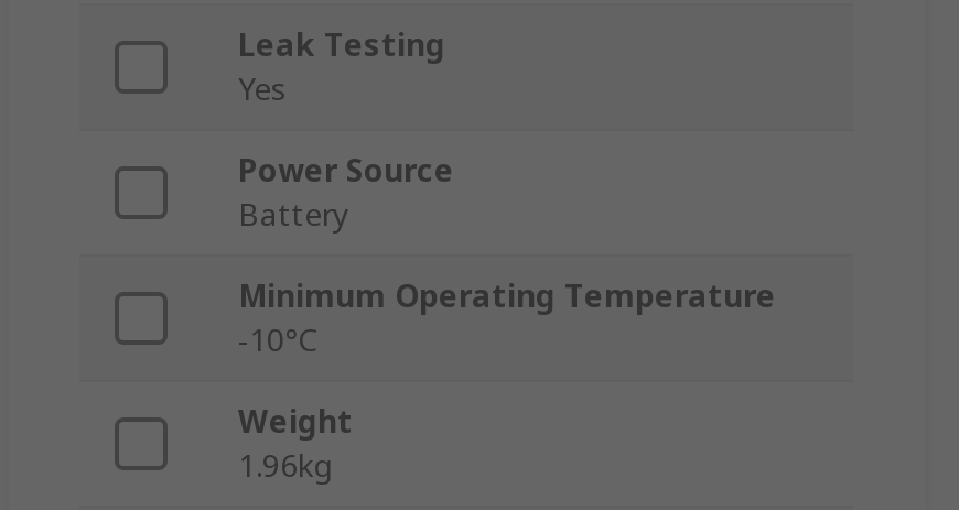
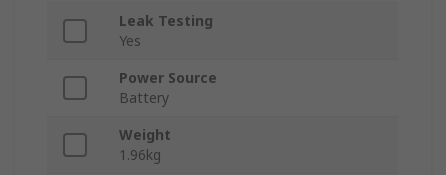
[238,275,776,361] Minimum Operating Temperature | -10°C -> none

